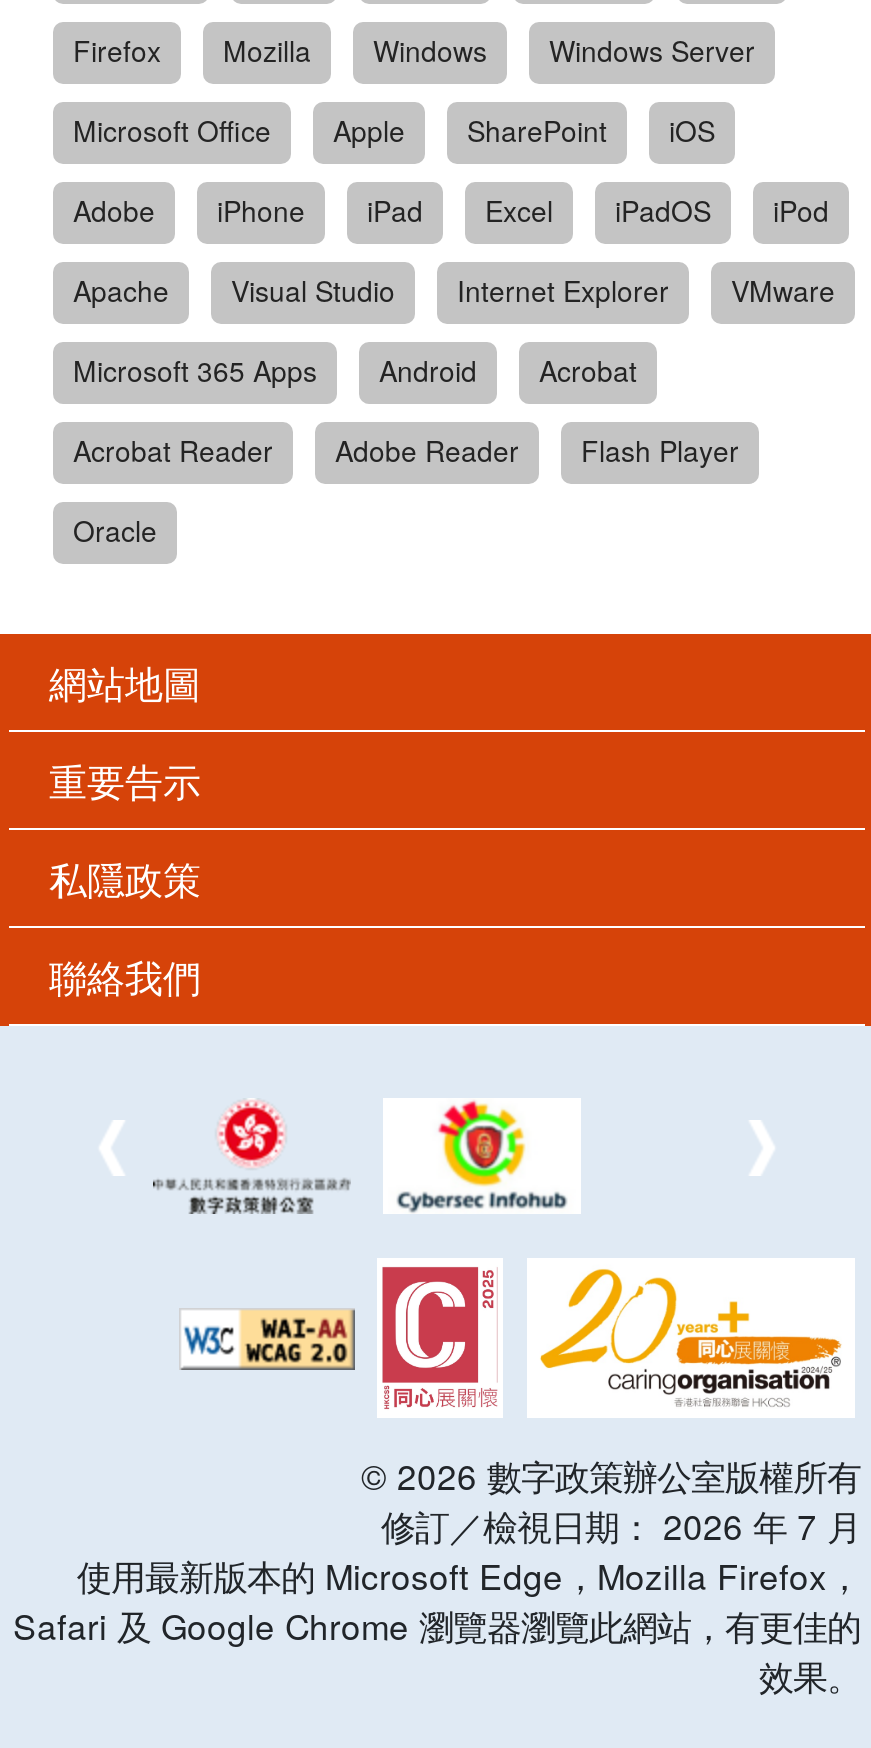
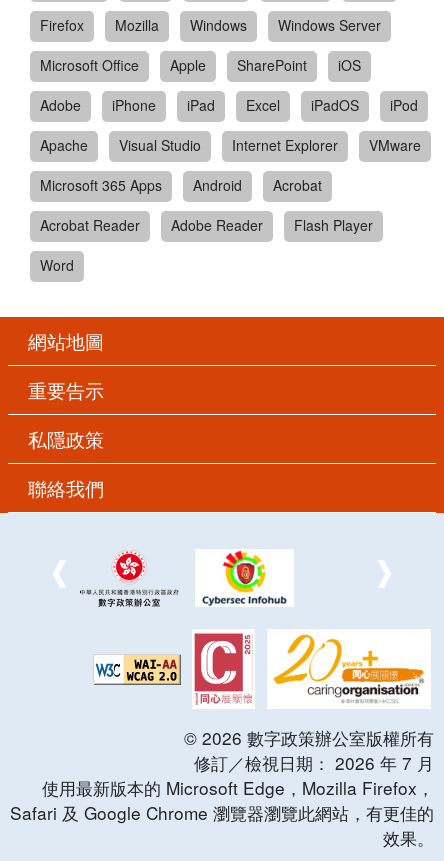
[73,511,157,551] Oracle -> [40,255,74,275] Word

